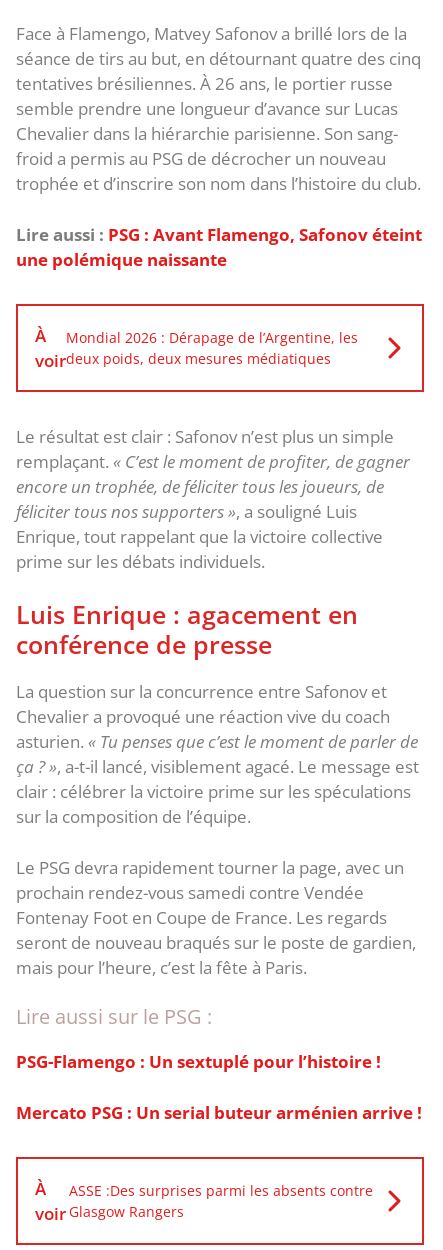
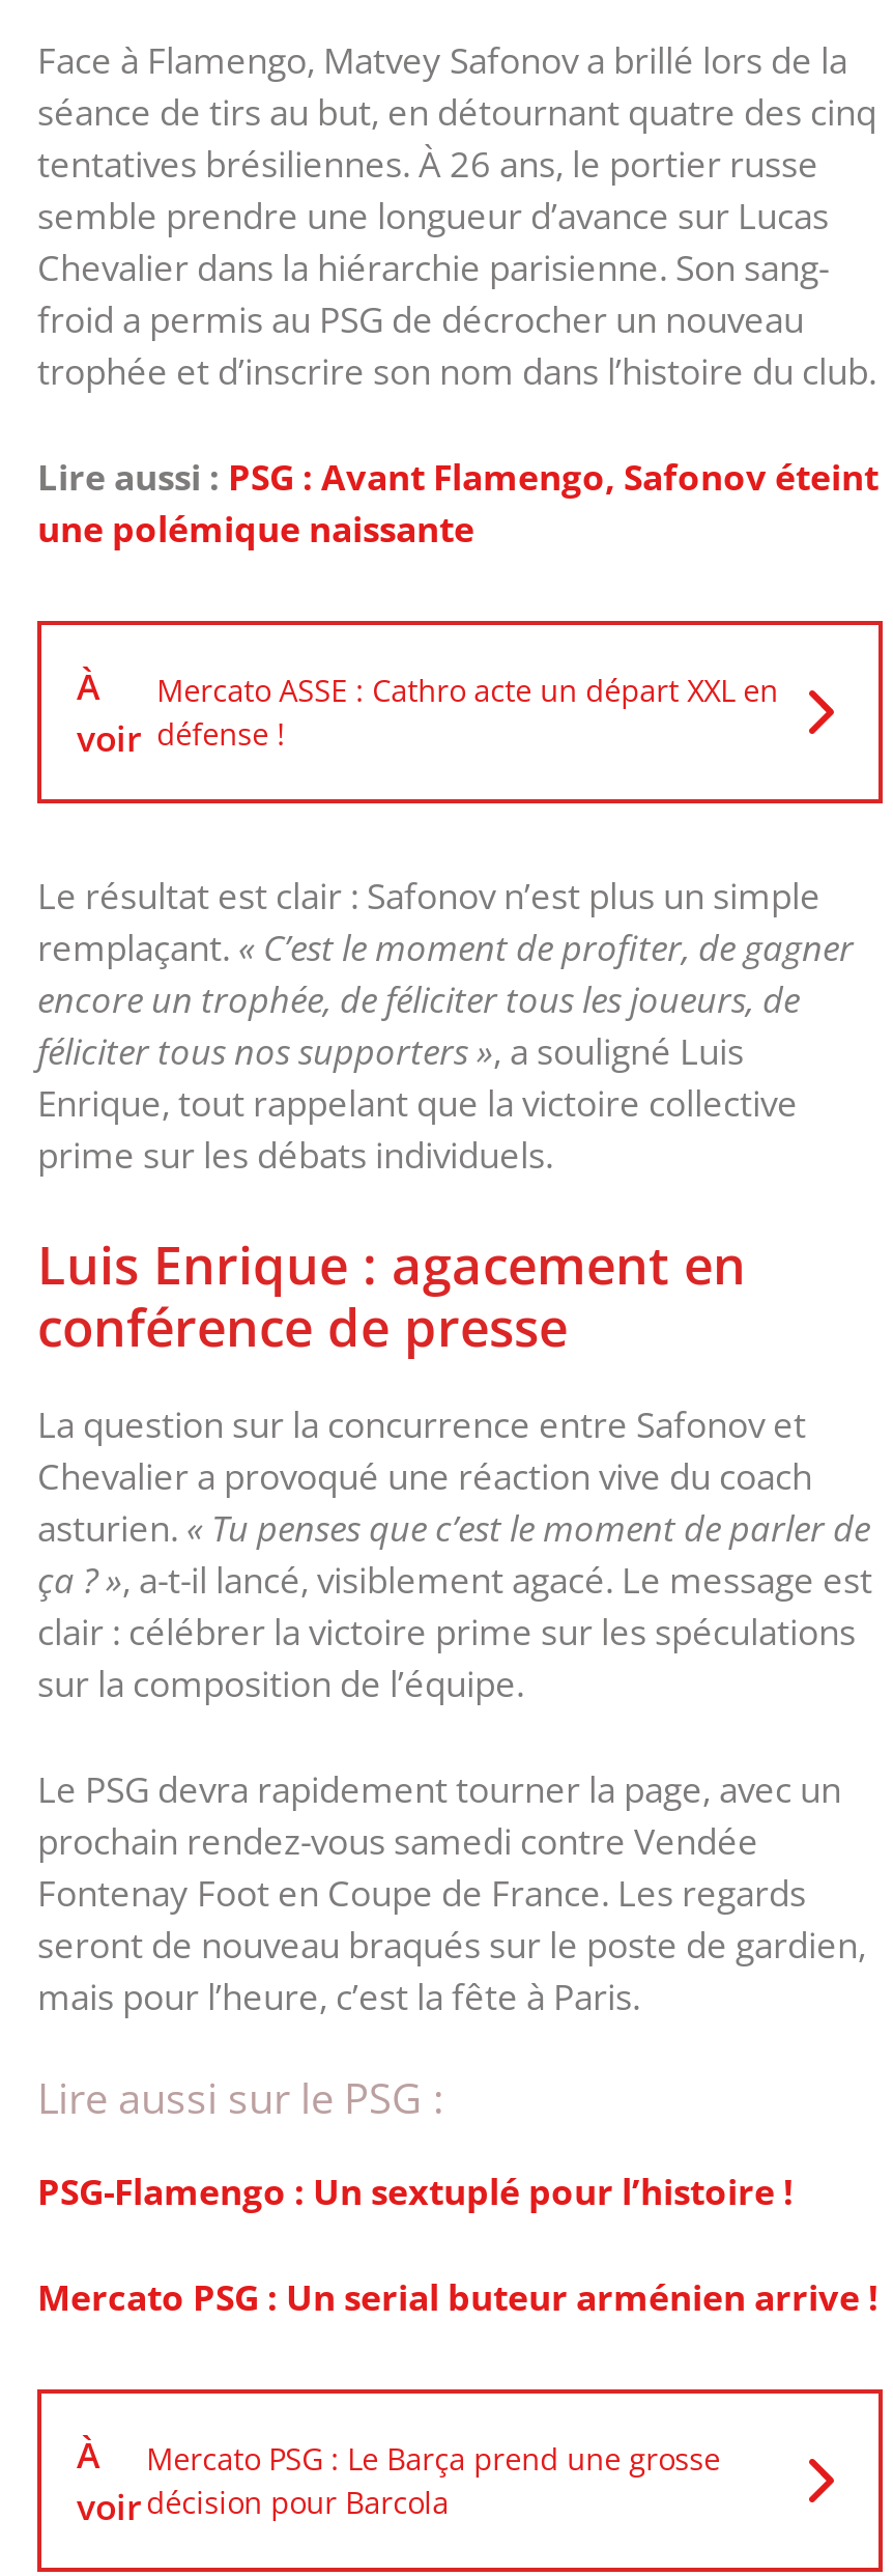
[66,328,358,368] Mondial 2026 : Dérapage de l’Argentine, les | deux poids, deux mesures médiatiques -> [157,670,778,753] Mercato ASSE : Cathro acte un départ XXL en | défense !
[69,1181,373,1221] ASSE :Des surprises parmi les absents contre | Glasgow Rangers -> [146,2439,720,2522] Mercato PSG : Le Barça prend une grosse | décision pour Barcola

